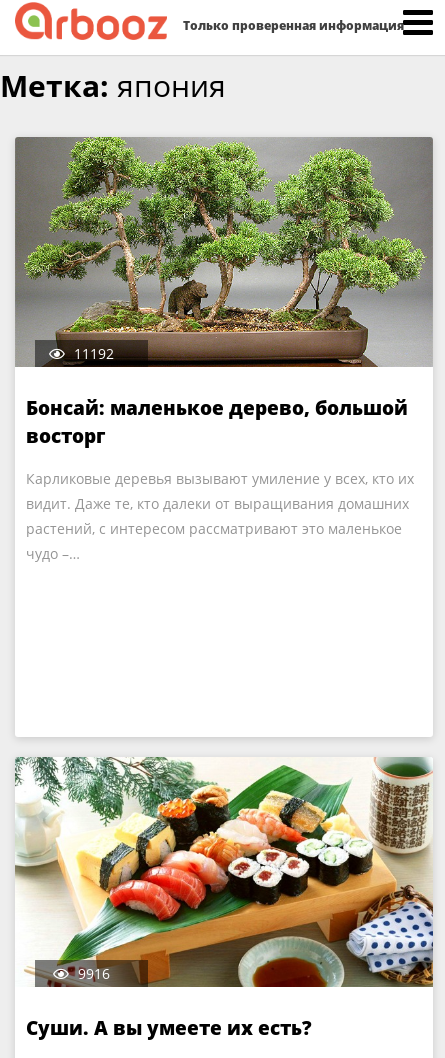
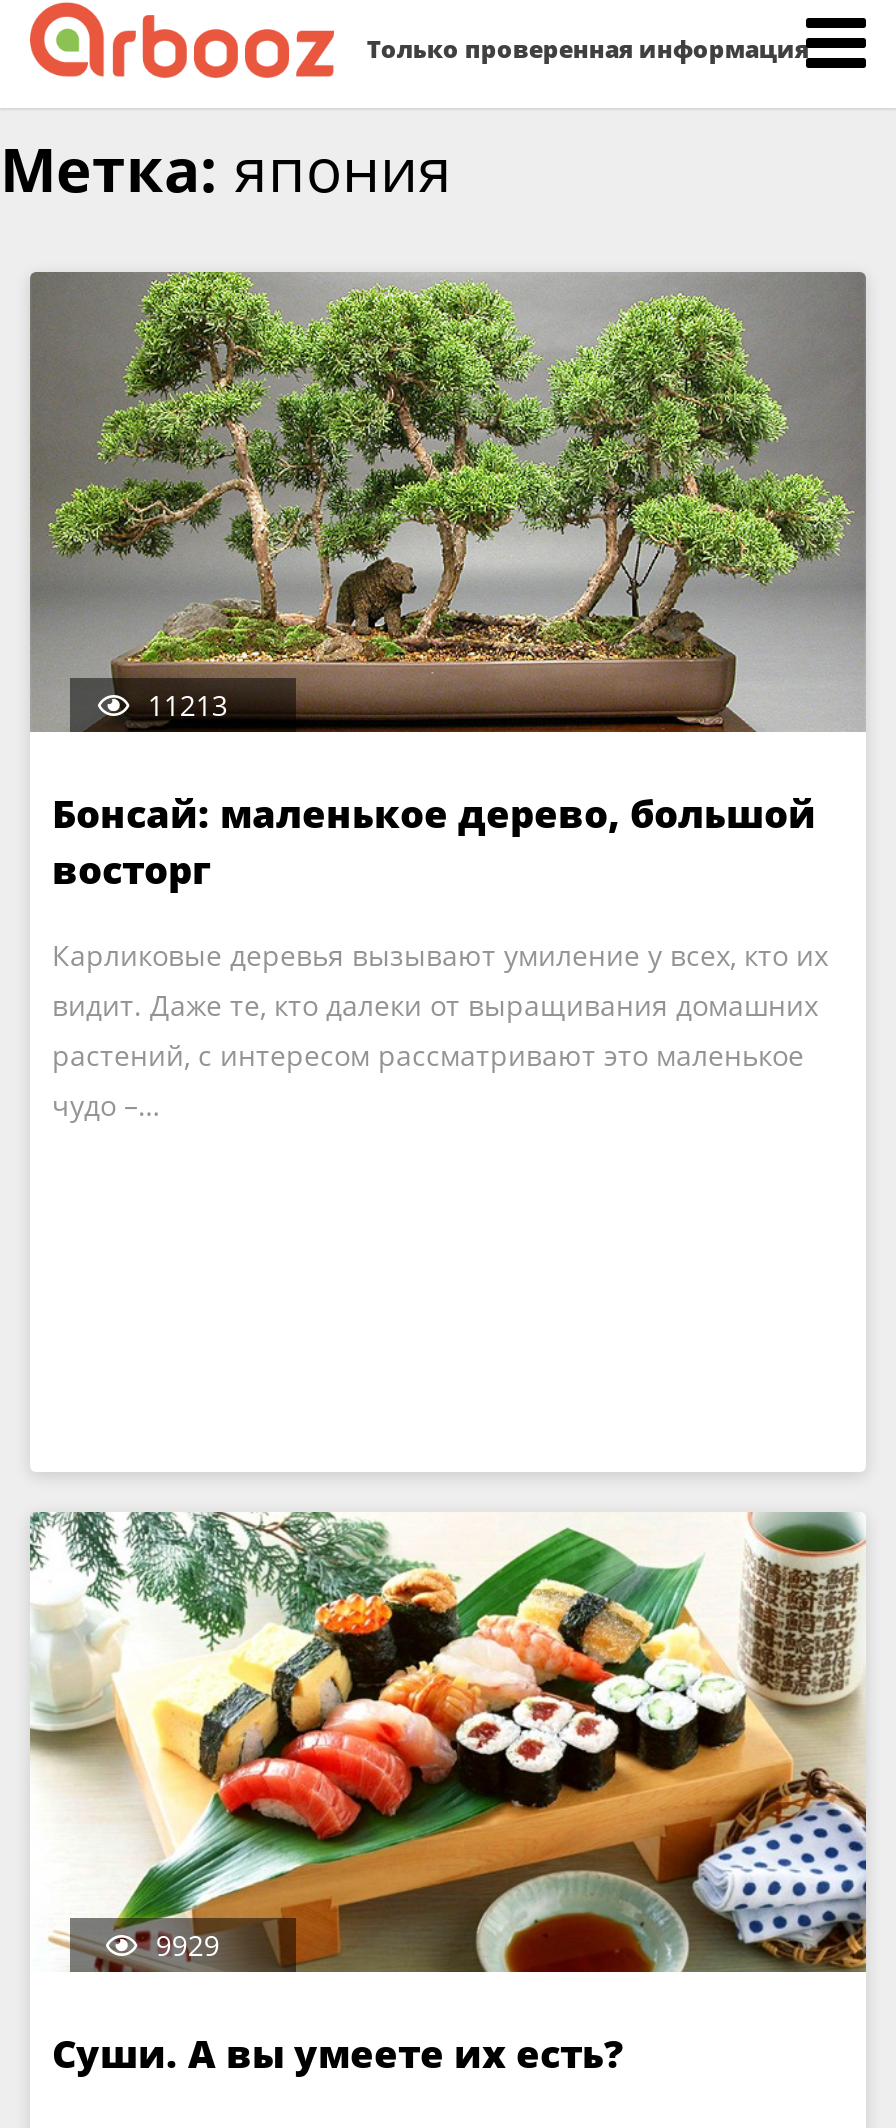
[70,344,114,363] 11192 -> [140,686,228,724] 11213
[74,964,110,983] 9916 -> [148,1926,220,1964] 9929

